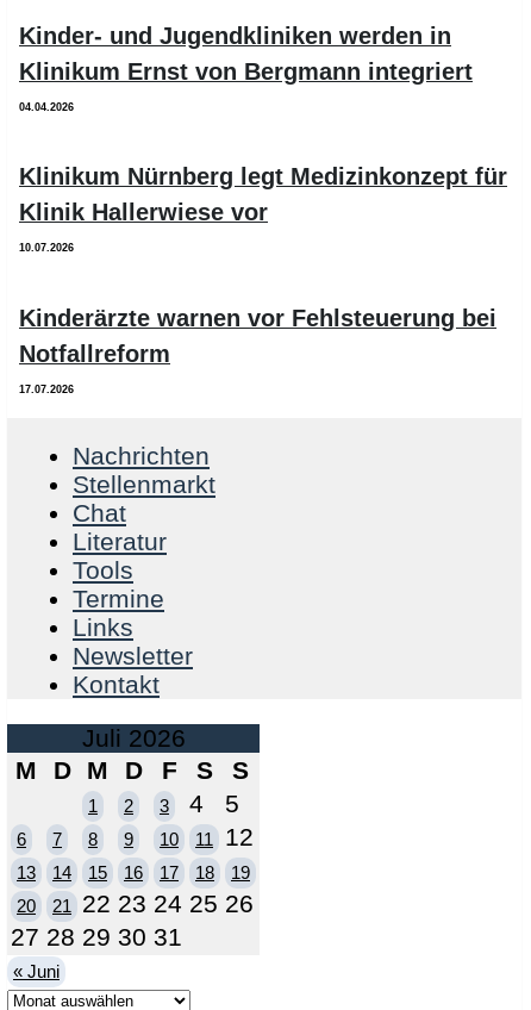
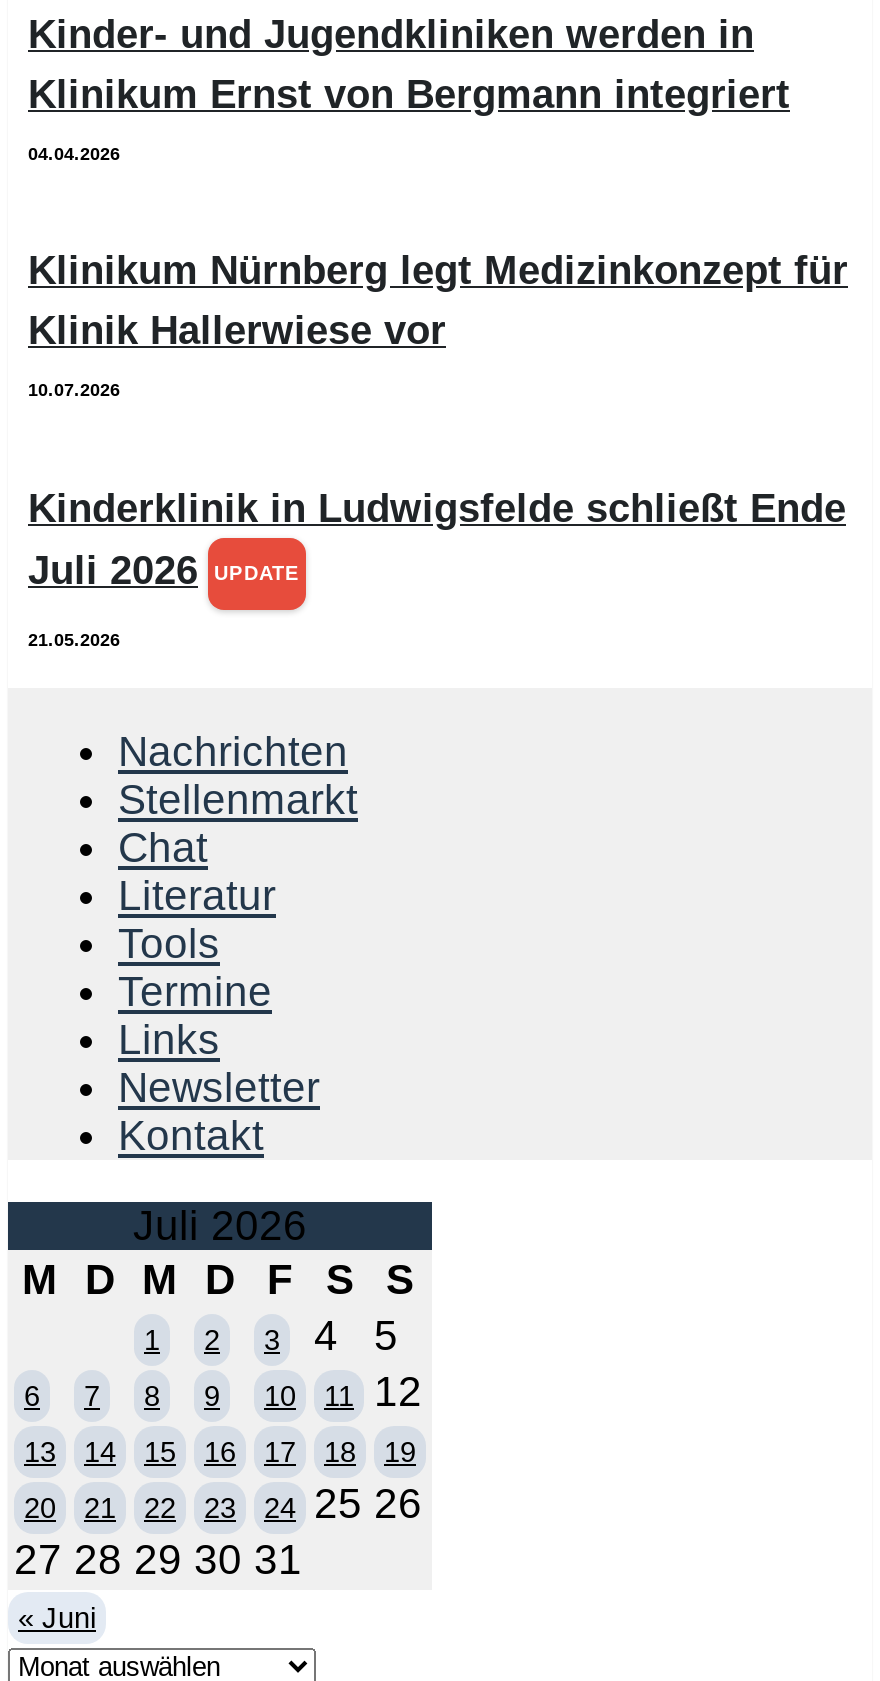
[19,305,496,367] Kinderärzte warnen vor Fehlsteuerung bei | Notfallreform -> [28,486,846,592] Kinderklinik in Ludwigsfelde schließt Ende | Juli 2026
[19,383,74,395] 17.07.2026 -> [28,630,120,650] 21.05.2026

